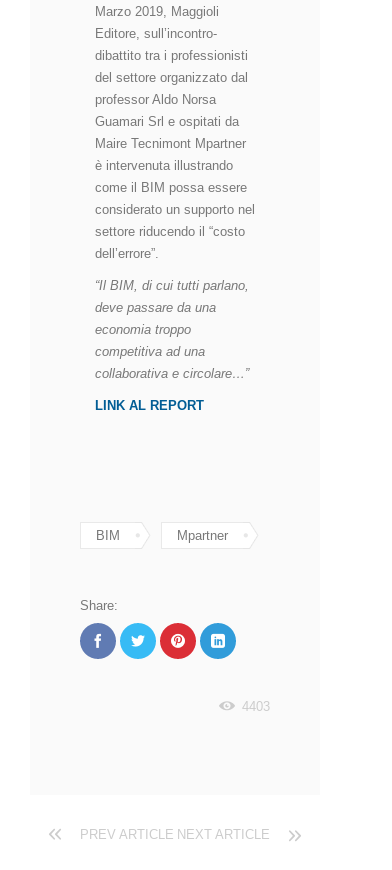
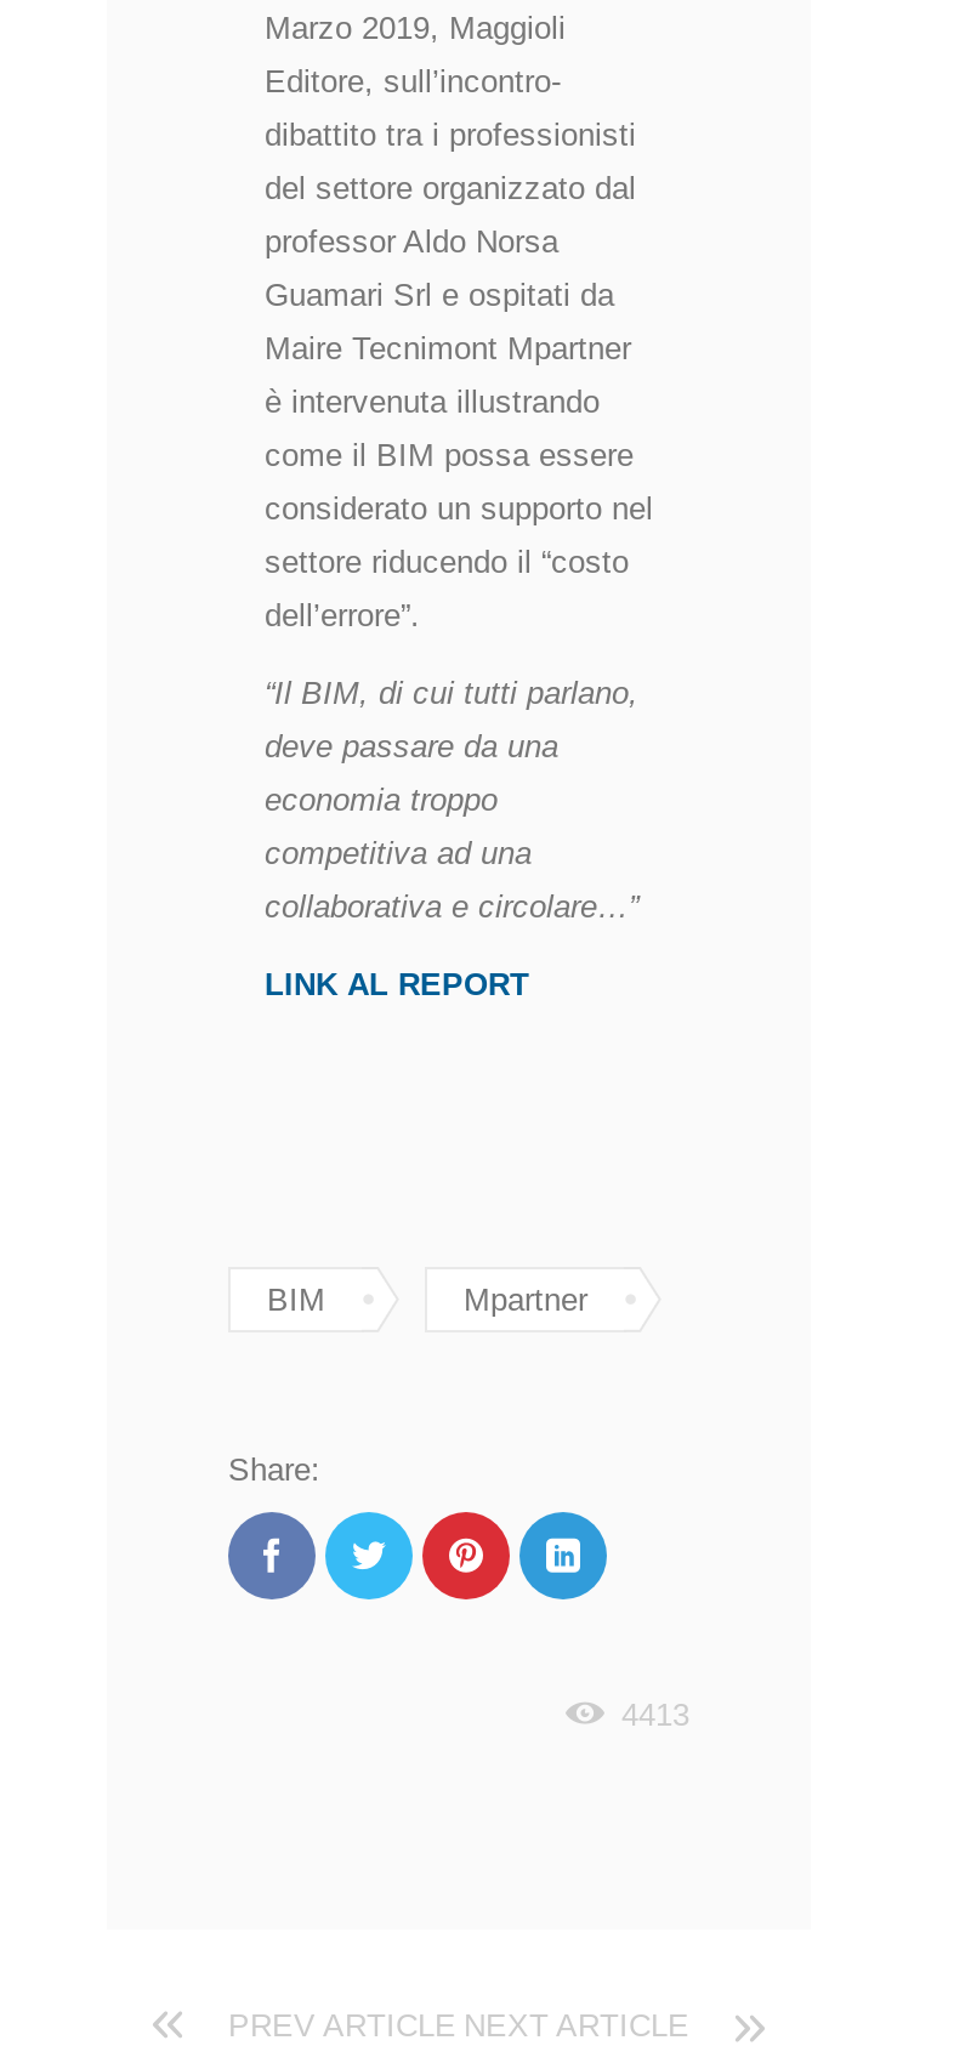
[238,699,270,714] 4403 -> [612,1697,689,1733] 4413

